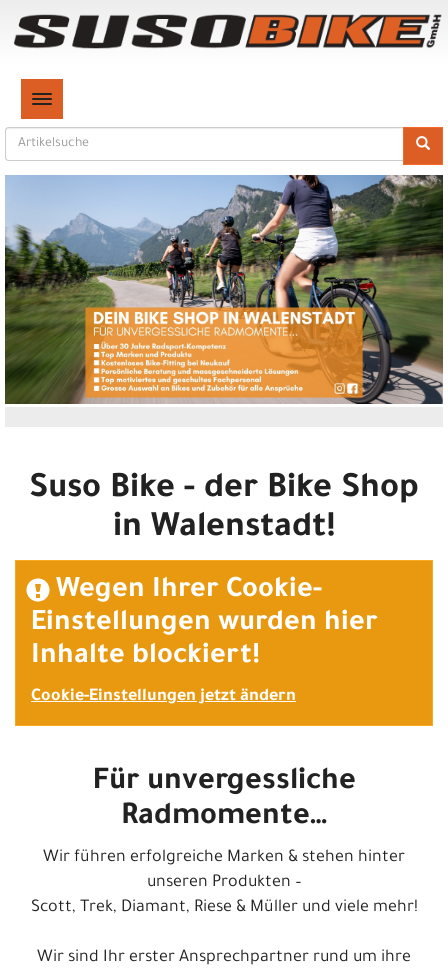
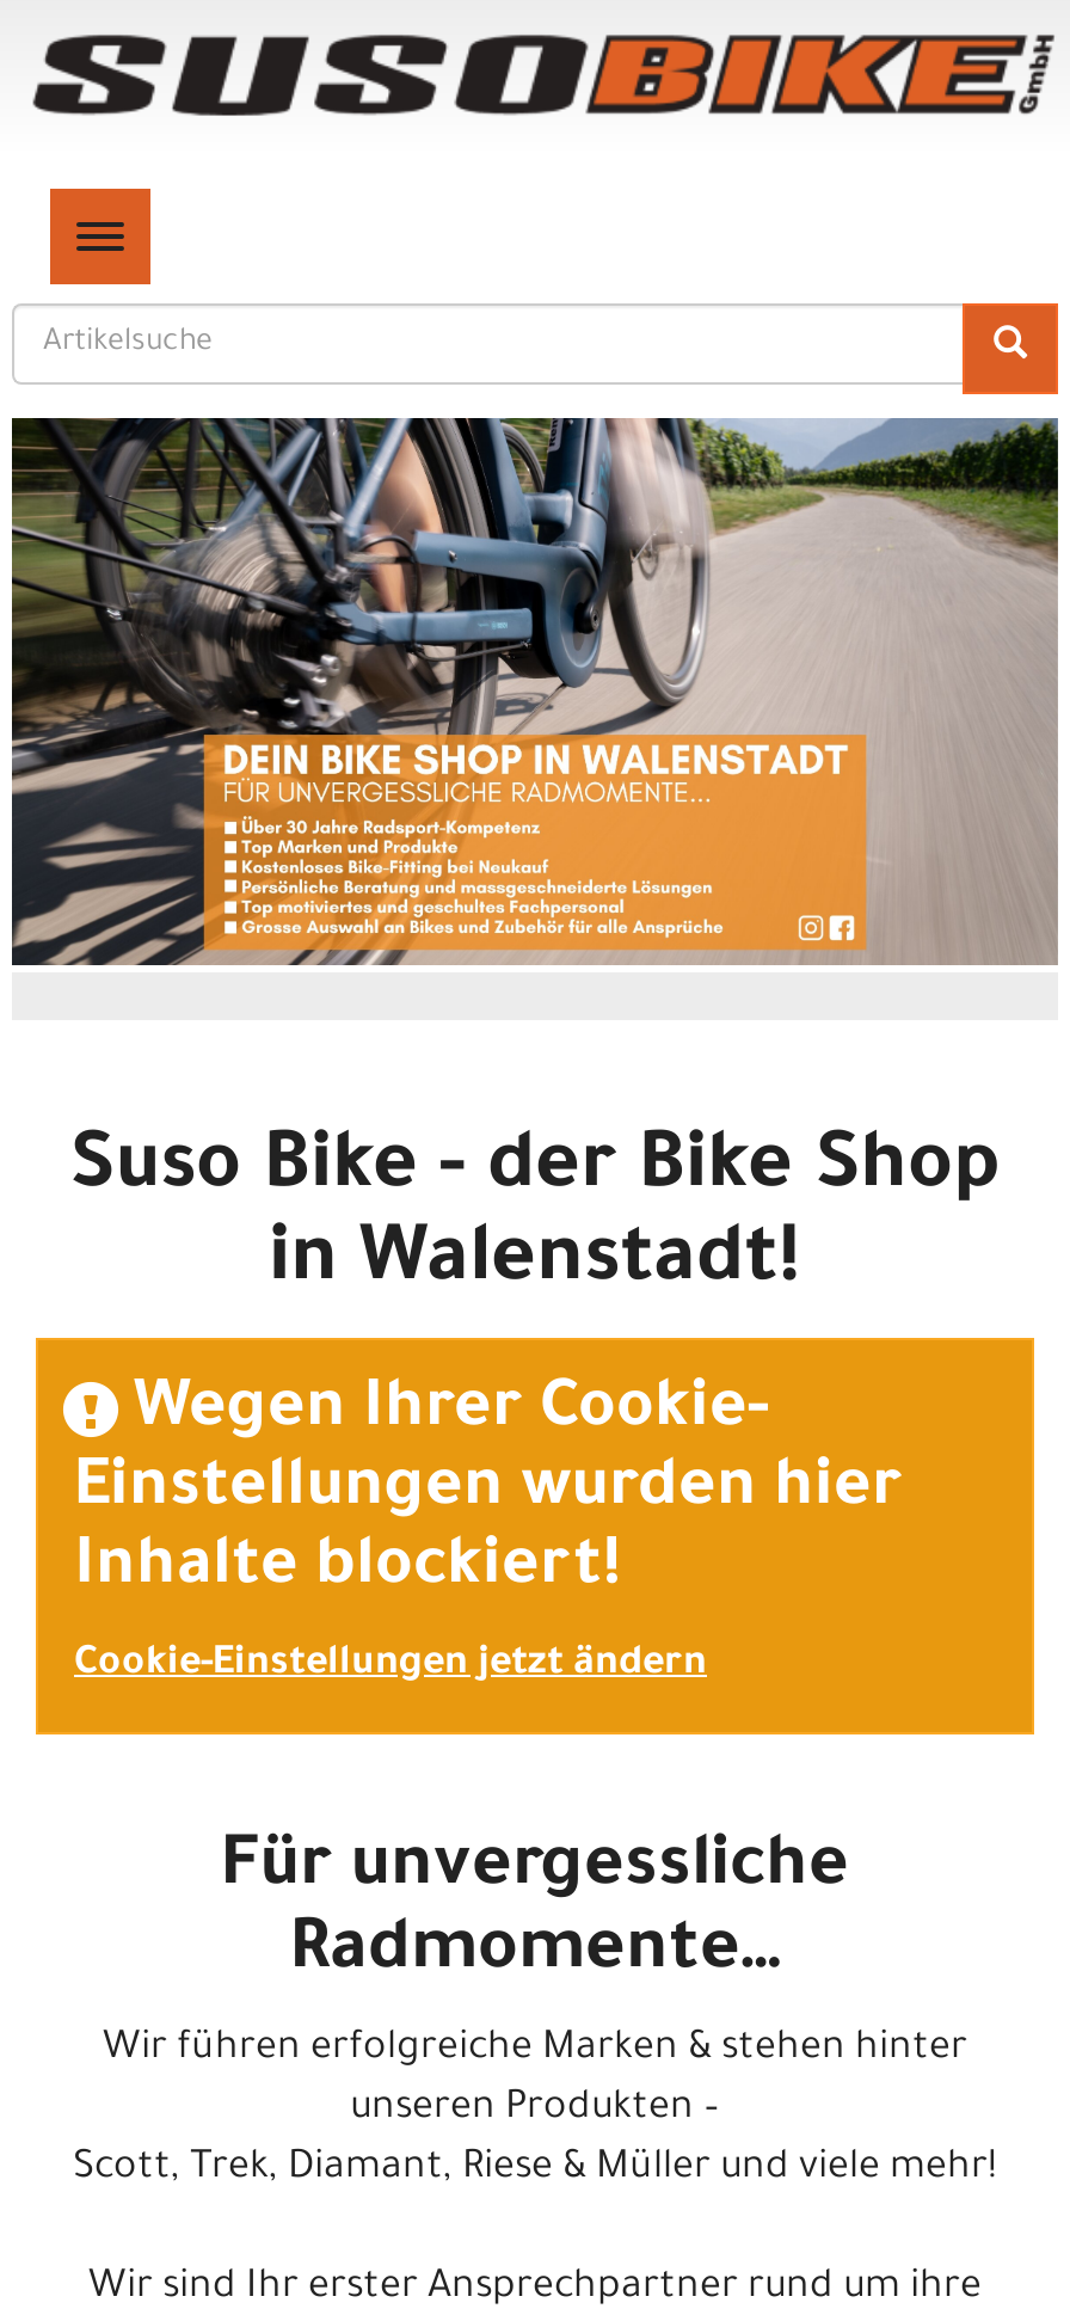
[5,174,444,404] [image] -> [10,416,1060,965] [image]

